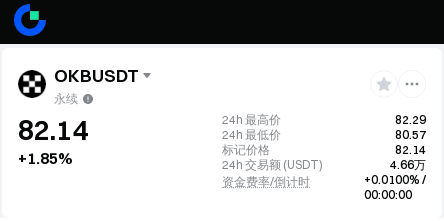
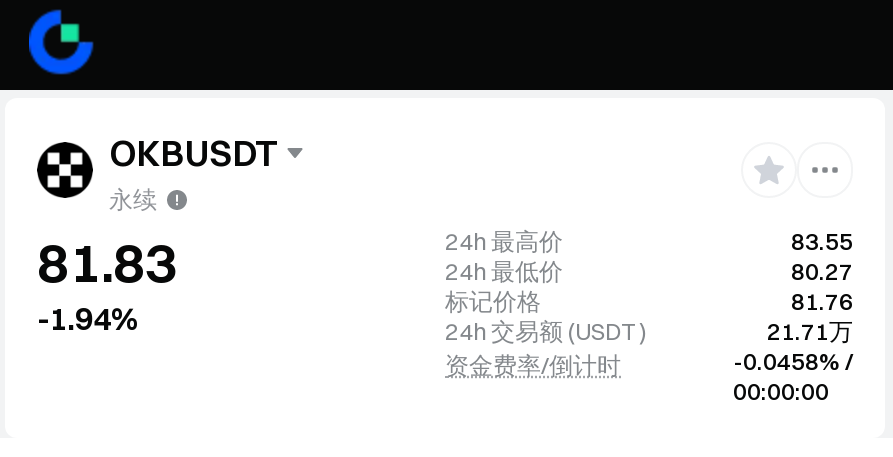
[18,113,88,147] 82.14 -> [37,228,177,296] 81.83
[395,112,426,127] 82.29 -> [791,226,853,256] 83.55
[395,127,426,142] 80.57 -> [791,256,853,286] 80.27
[395,142,426,157] 82.14 -> [791,286,853,316] 81.76
[18,148,73,168] +1.85% -> [37,298,141,338] -1.94%
[390,157,426,172] 4.66万 -> [767,316,853,346] 21.71万
[364,172,426,187] +0.0100% / -> [733,346,853,376] -0.0458% /

